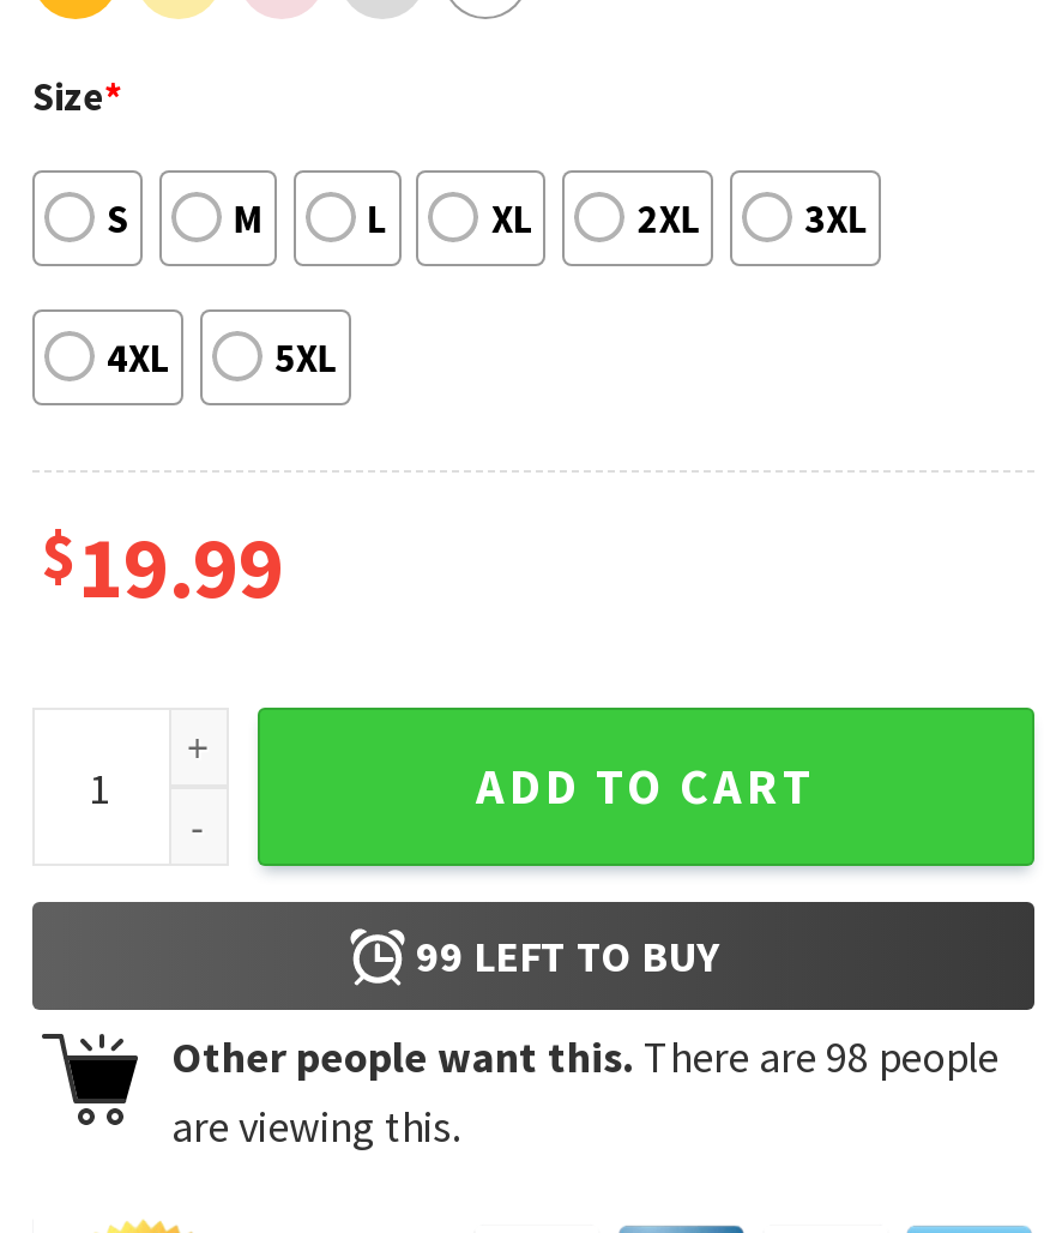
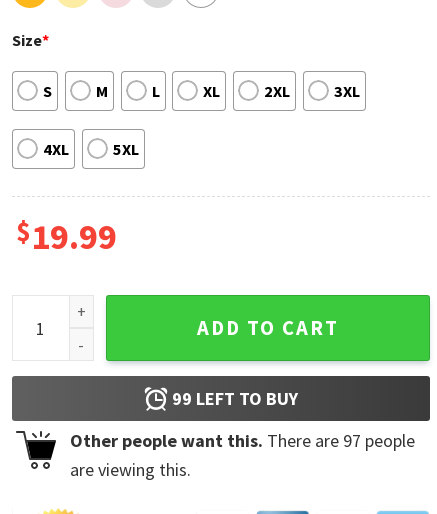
[171,1030,998,1085] Other people want this. There are 98 people -> [70,429,415,452] Other people want this. There are 97 people

